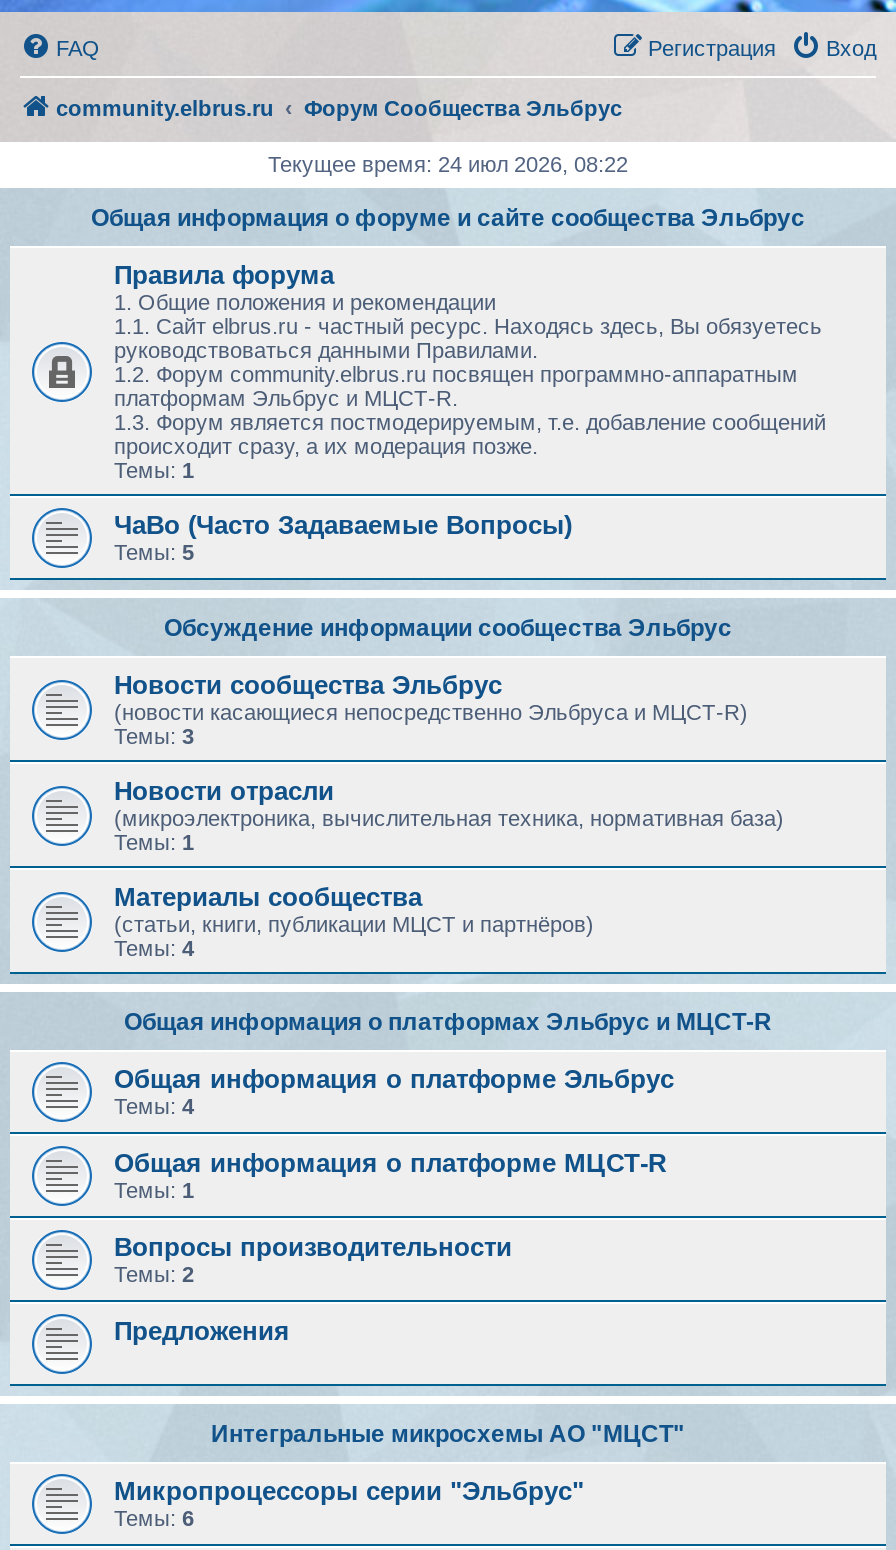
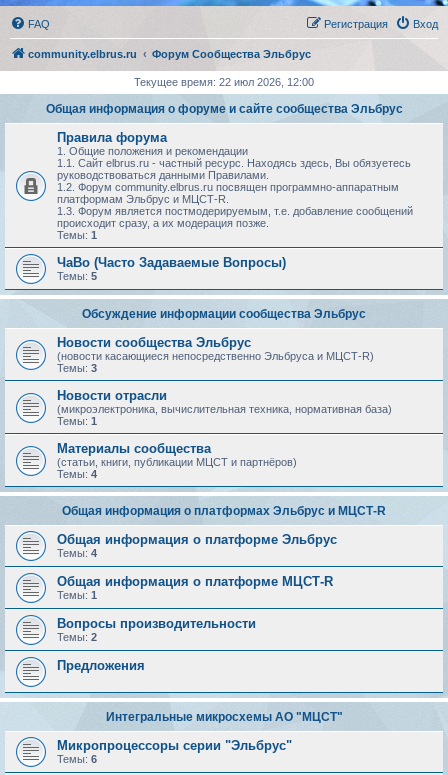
[268,152,628,176] Текущее время: 24 июл 2026, 08:22 -> [134,76,314,88] Текущее время: 22 июл 2026, 12:00

